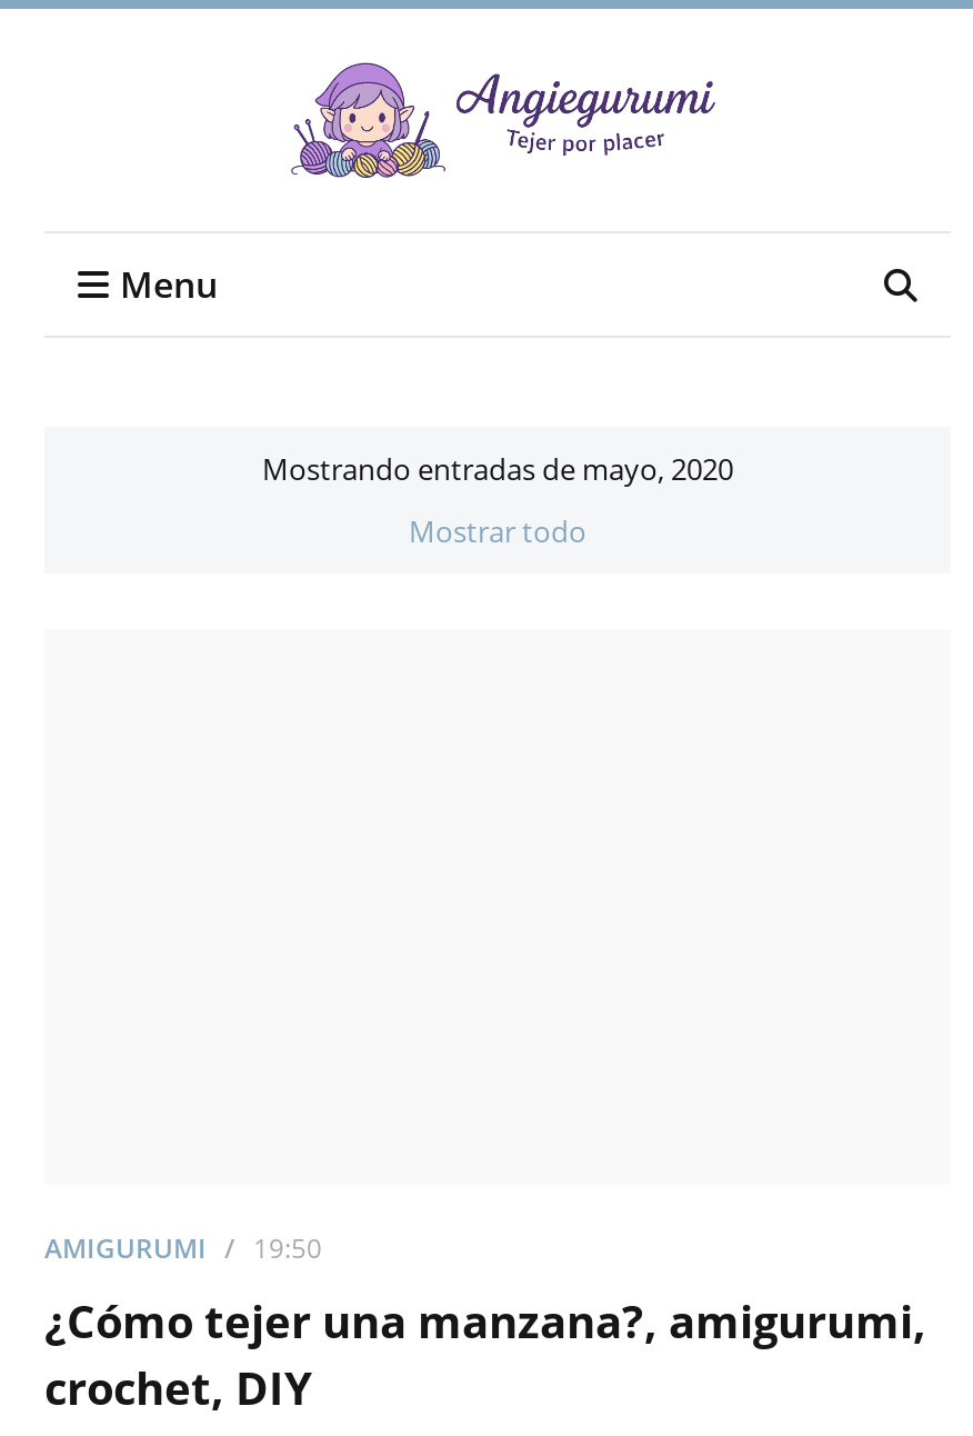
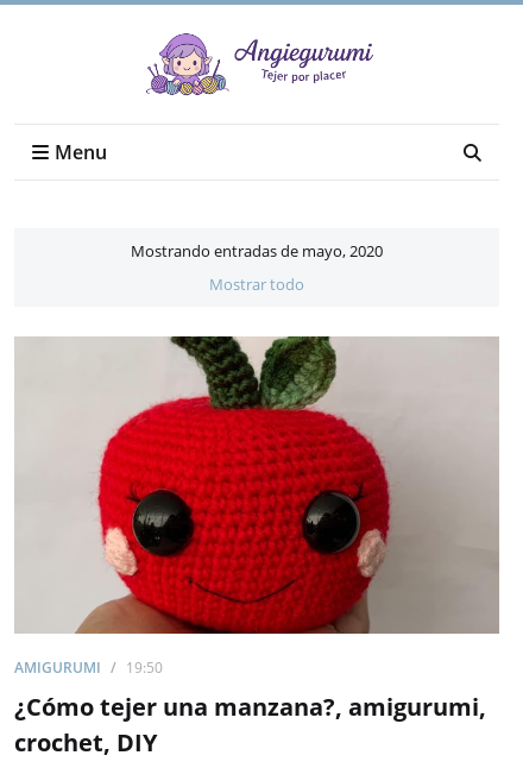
none -> [14,335,499,635] [image]

